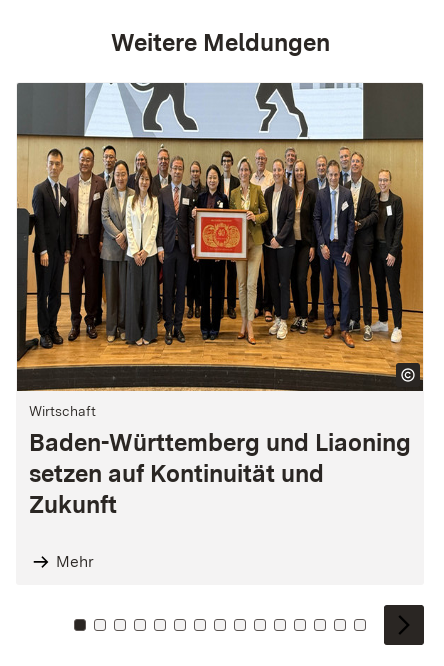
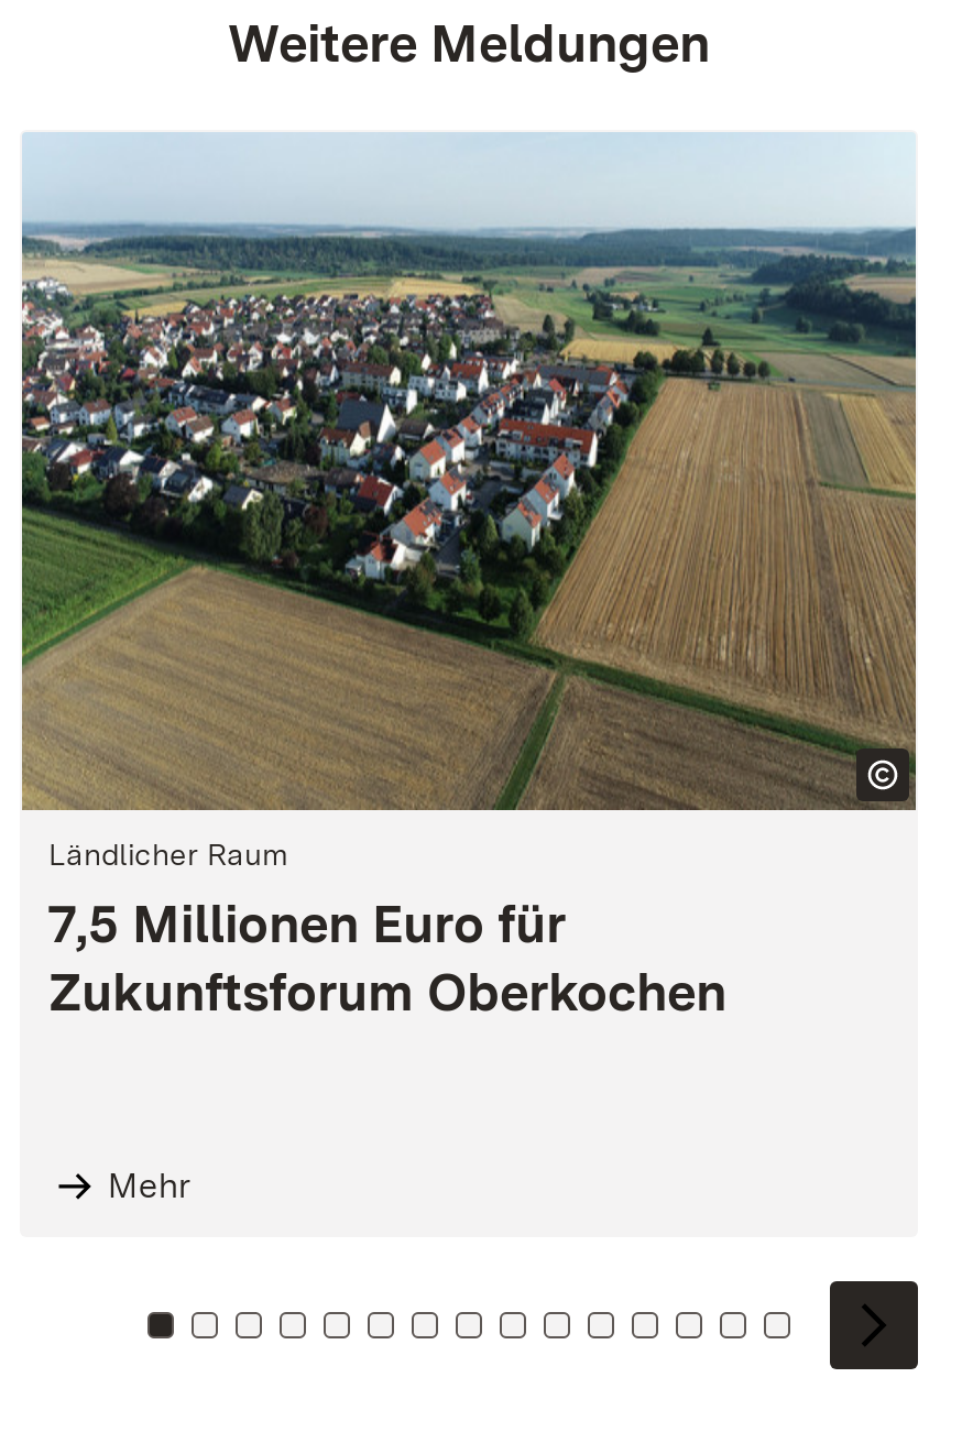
[16,82,424,519] [image] | Wirtschaft | Baden-Württemberg und Liaoning | setzen auf Kontinuität und | Zukunft -> [20,132,918,1024] [image] | Ländlicher Raum | 7,5 Millionen Euro für | Zukunftsforum Oberkochen

